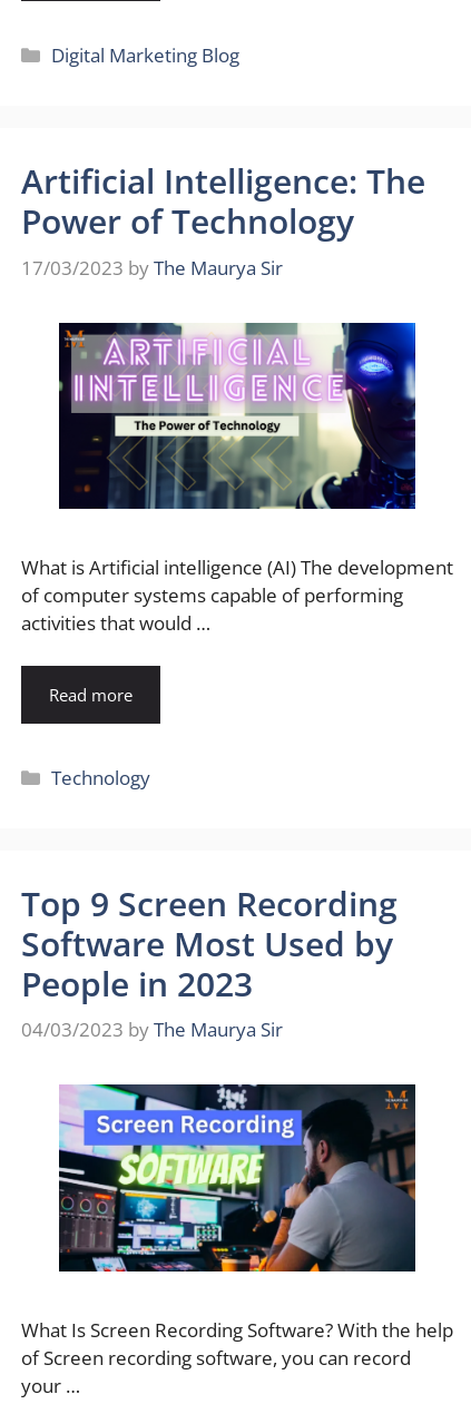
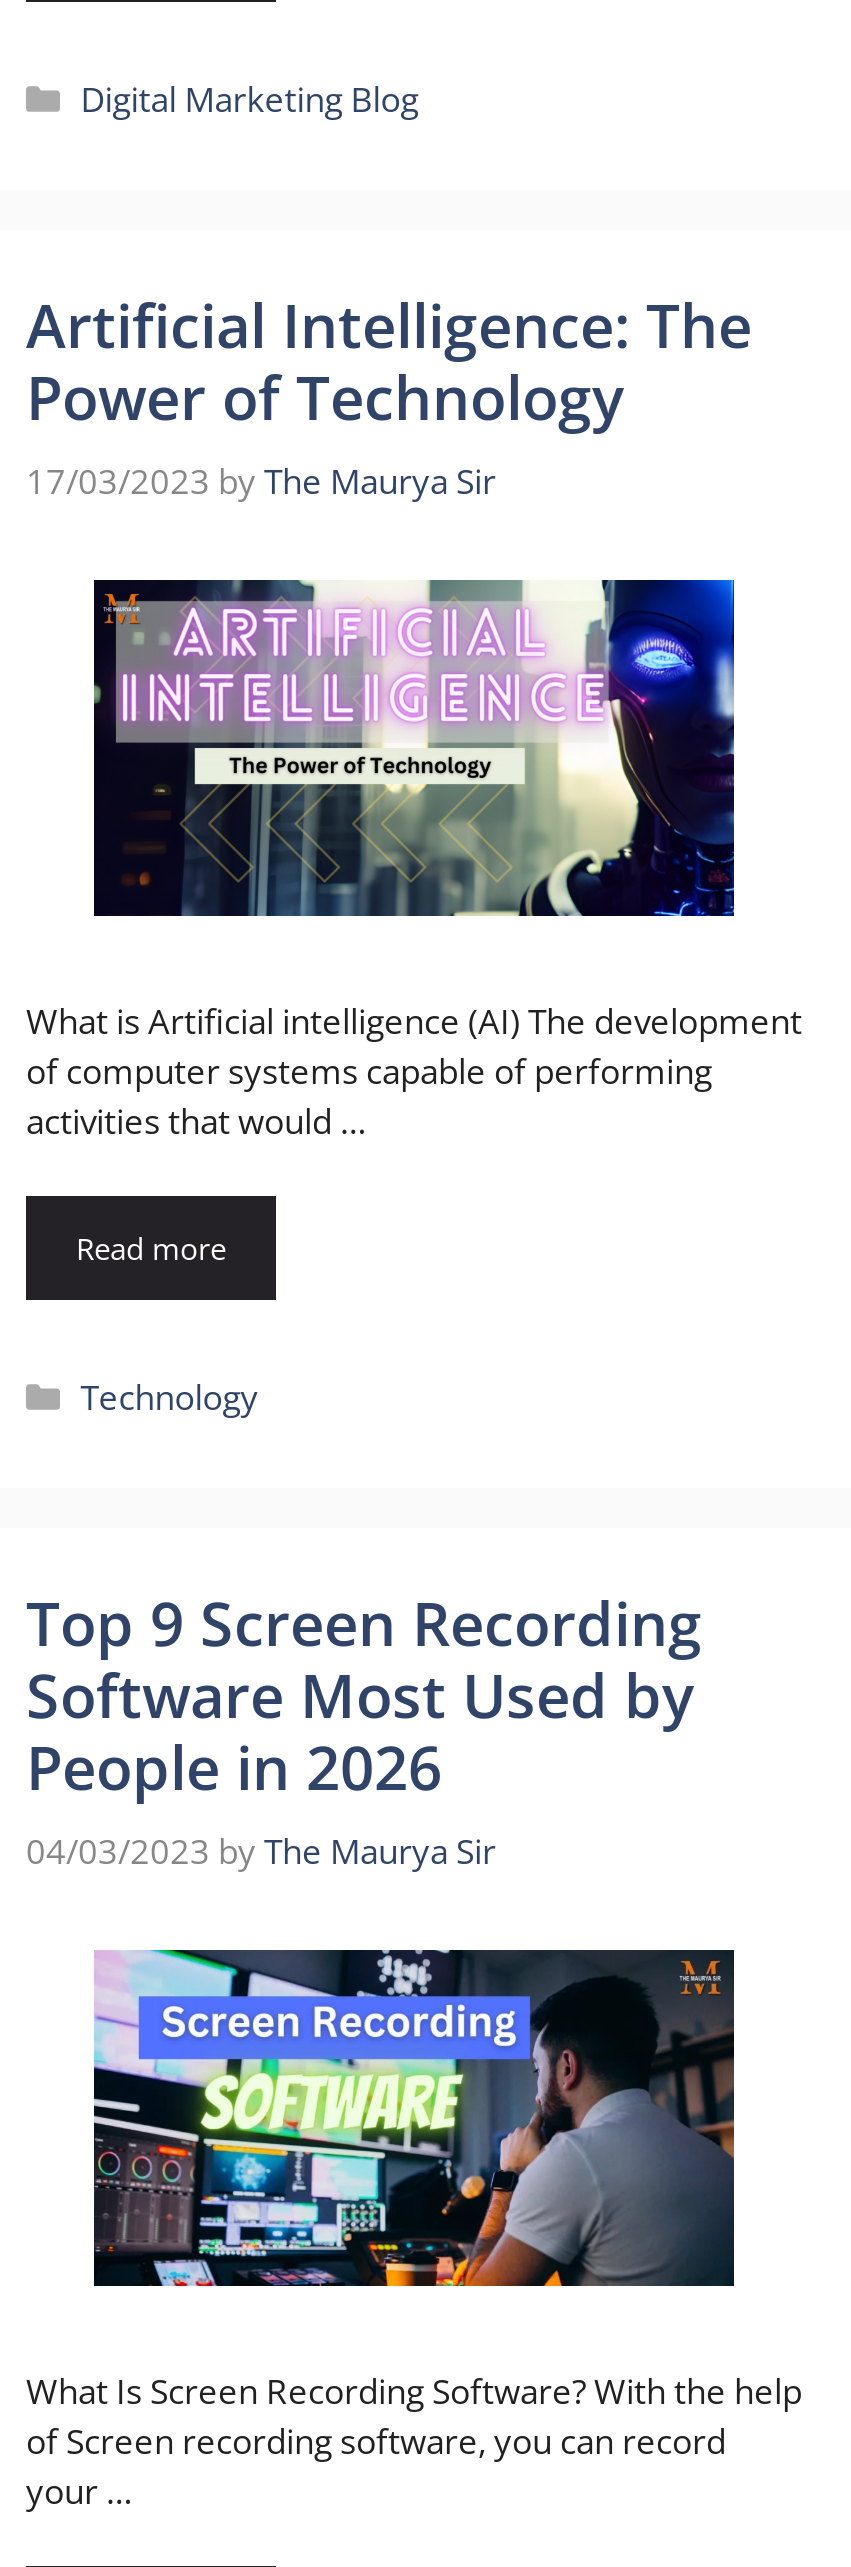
[21,961,253,1006] People in 2023 -> [26,1726,442,1808] People in 2026

